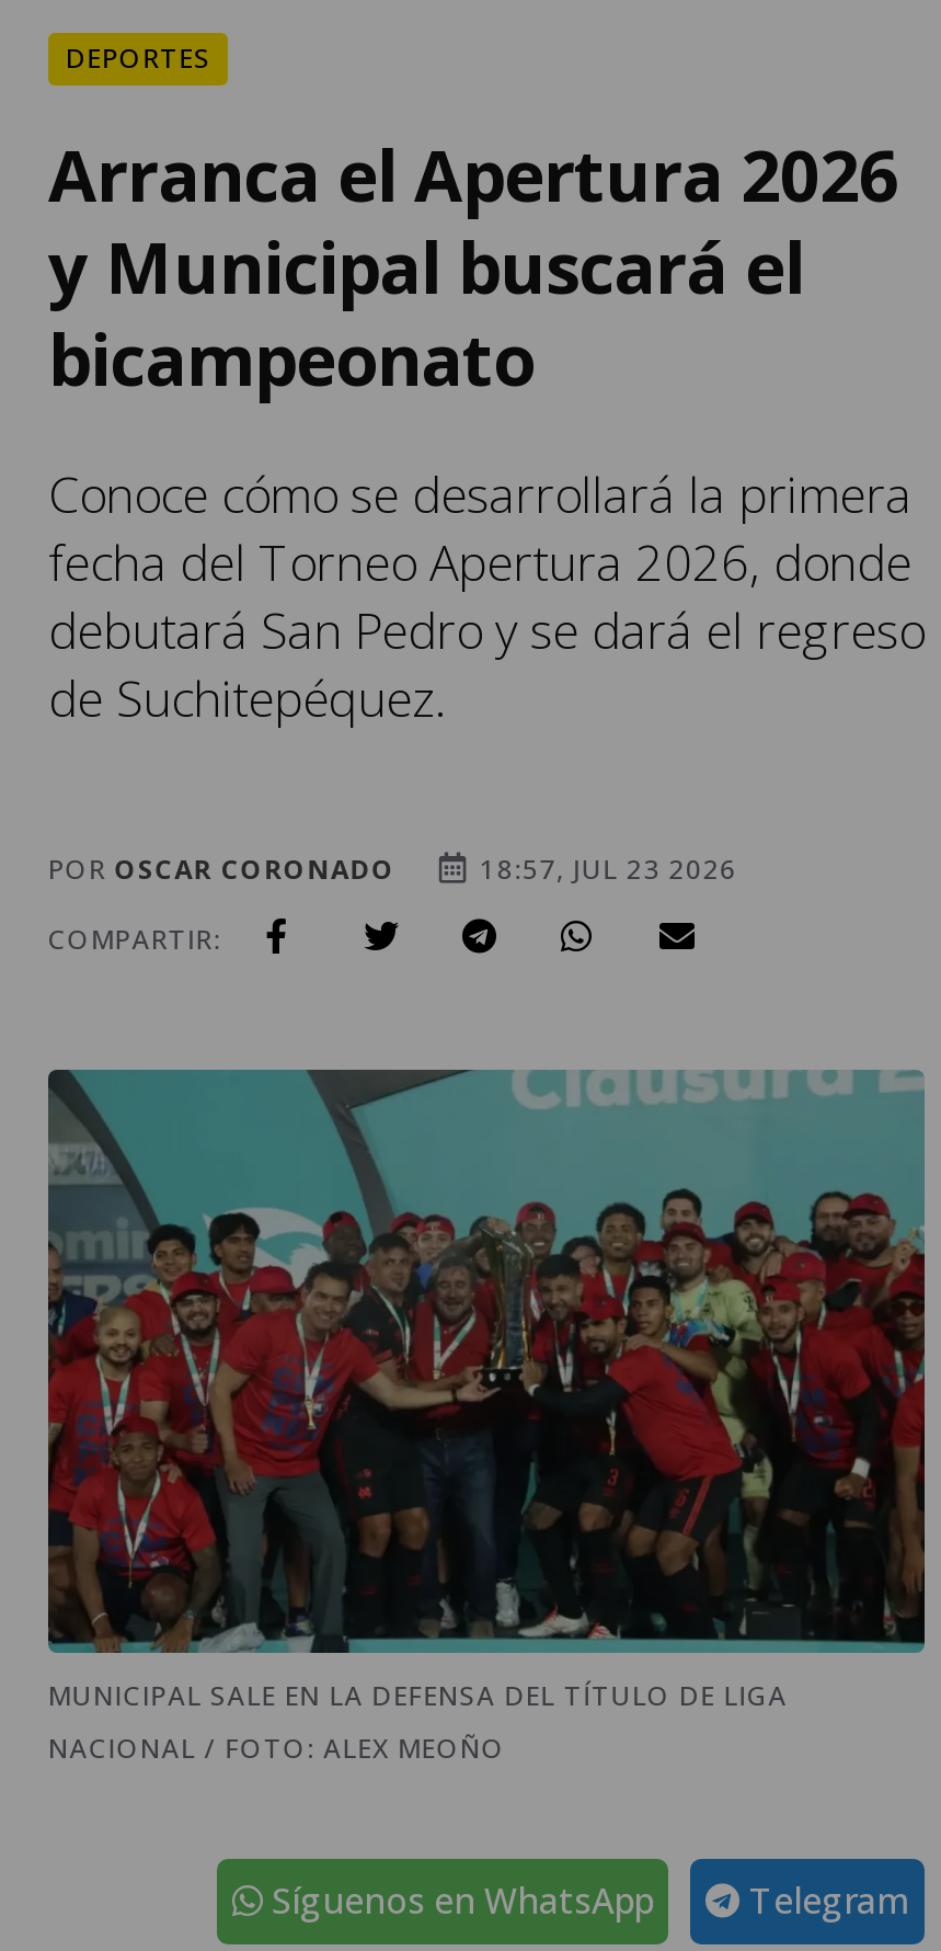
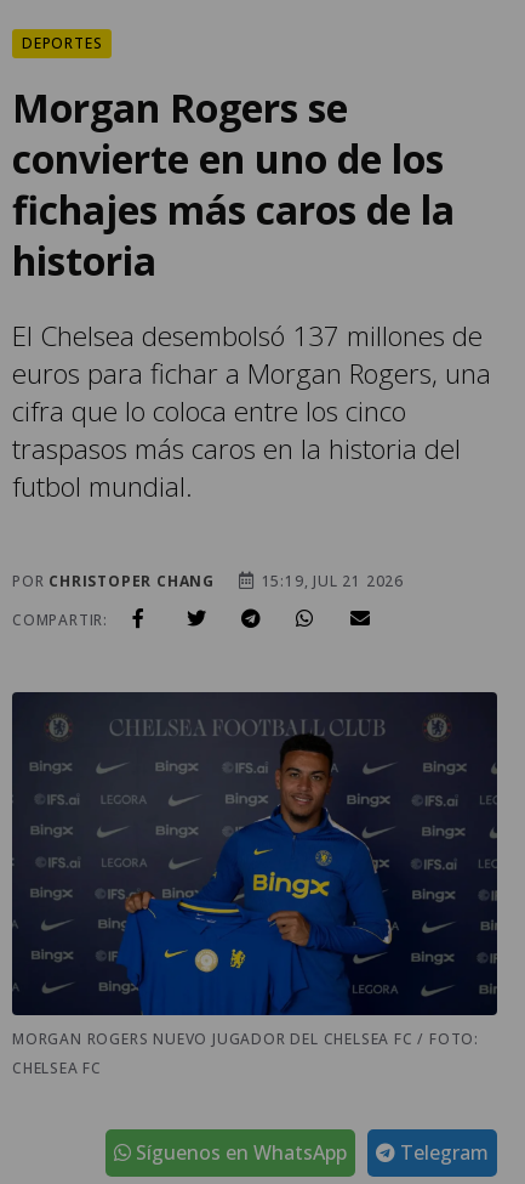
[48,127,898,405] Arranca el Apertura 2026 | y Municipal buscará el | bicampeonato -> [12,81,455,286] Morgan Rogers se | convierte en uno de los | fichajes más caros de la | historia
[48,460,925,732] Conoce cómo se desarrollará la primera | fecha del Torneo Apertura 2026, donde | debutará San Pedro y se dará el regreso | de Suchitepéquez. -> [12,317,491,505] El Chelsea desembolsó 137 millones de | euros para fichar a Morgan Rogers, una | cifra que lo coloca entre los cinco | traspasos más caros en la historia del | futbol mundial.
[48,850,737,887] POR OSCAR CORONADO | 18:57, JUL 23 2026 -> [12,571,404,591] POR CHRISTOPER CHANG | 15:19, JUL 21 2026
[46,1068,927,1768] [image] | MUNICIPAL SALE EN LA DEFENSA DEL TÍTULO DE LIGA | NACIONAL / FOTO: ALEX MEOÑO -> [11,691,498,1079] [image] | MORGAN ROGERS NUEVO JUGADOR DEL CHELSEA FC / FOTO: | CHELSEA FC

